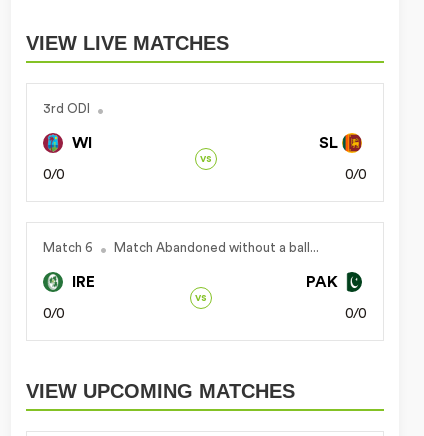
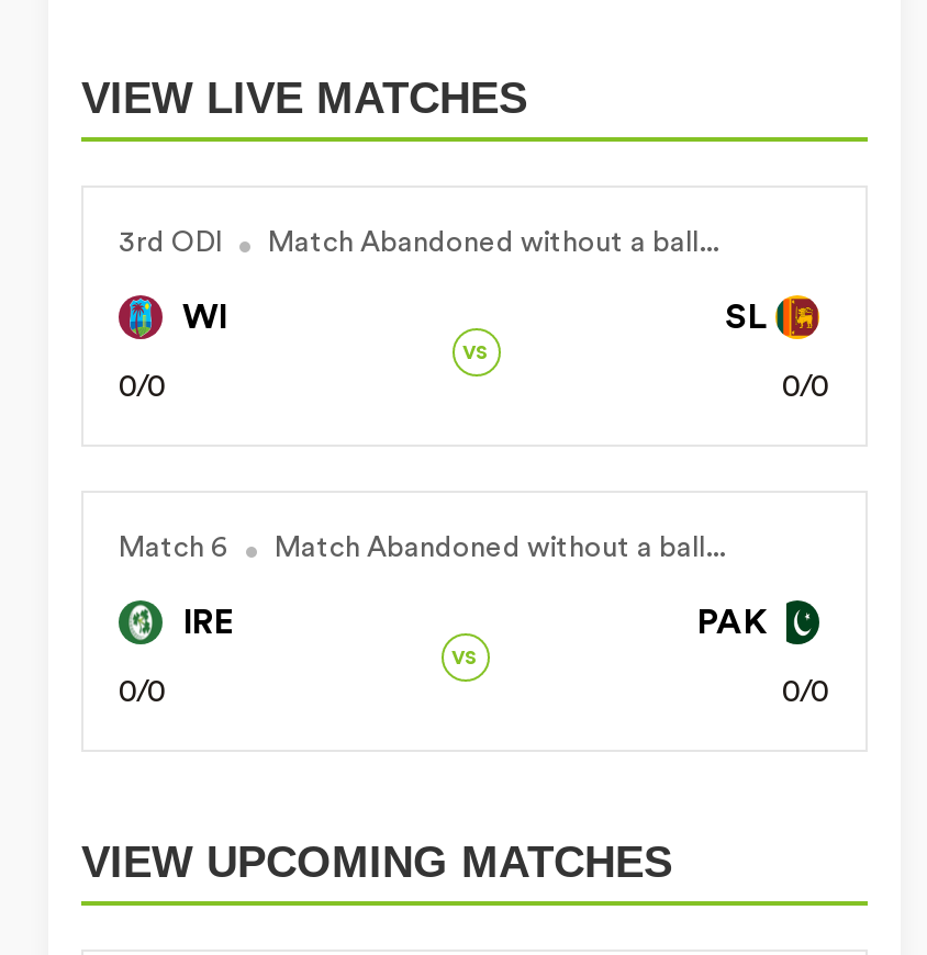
none -> [268,227,718,256] Match Abandoned without a ball...

